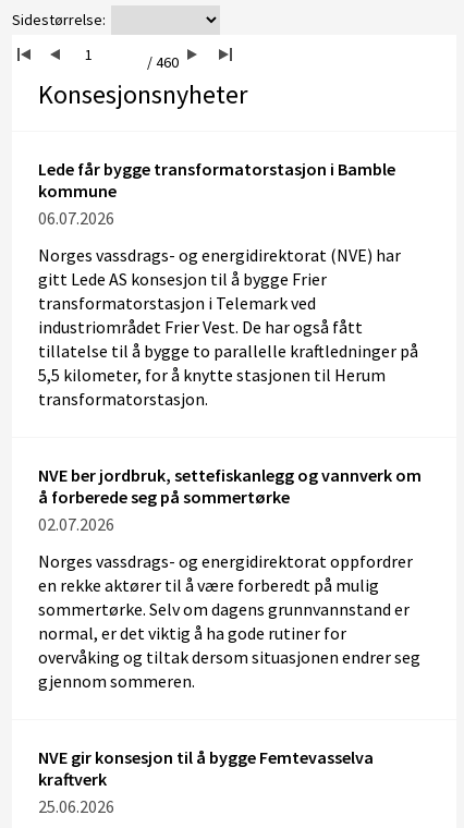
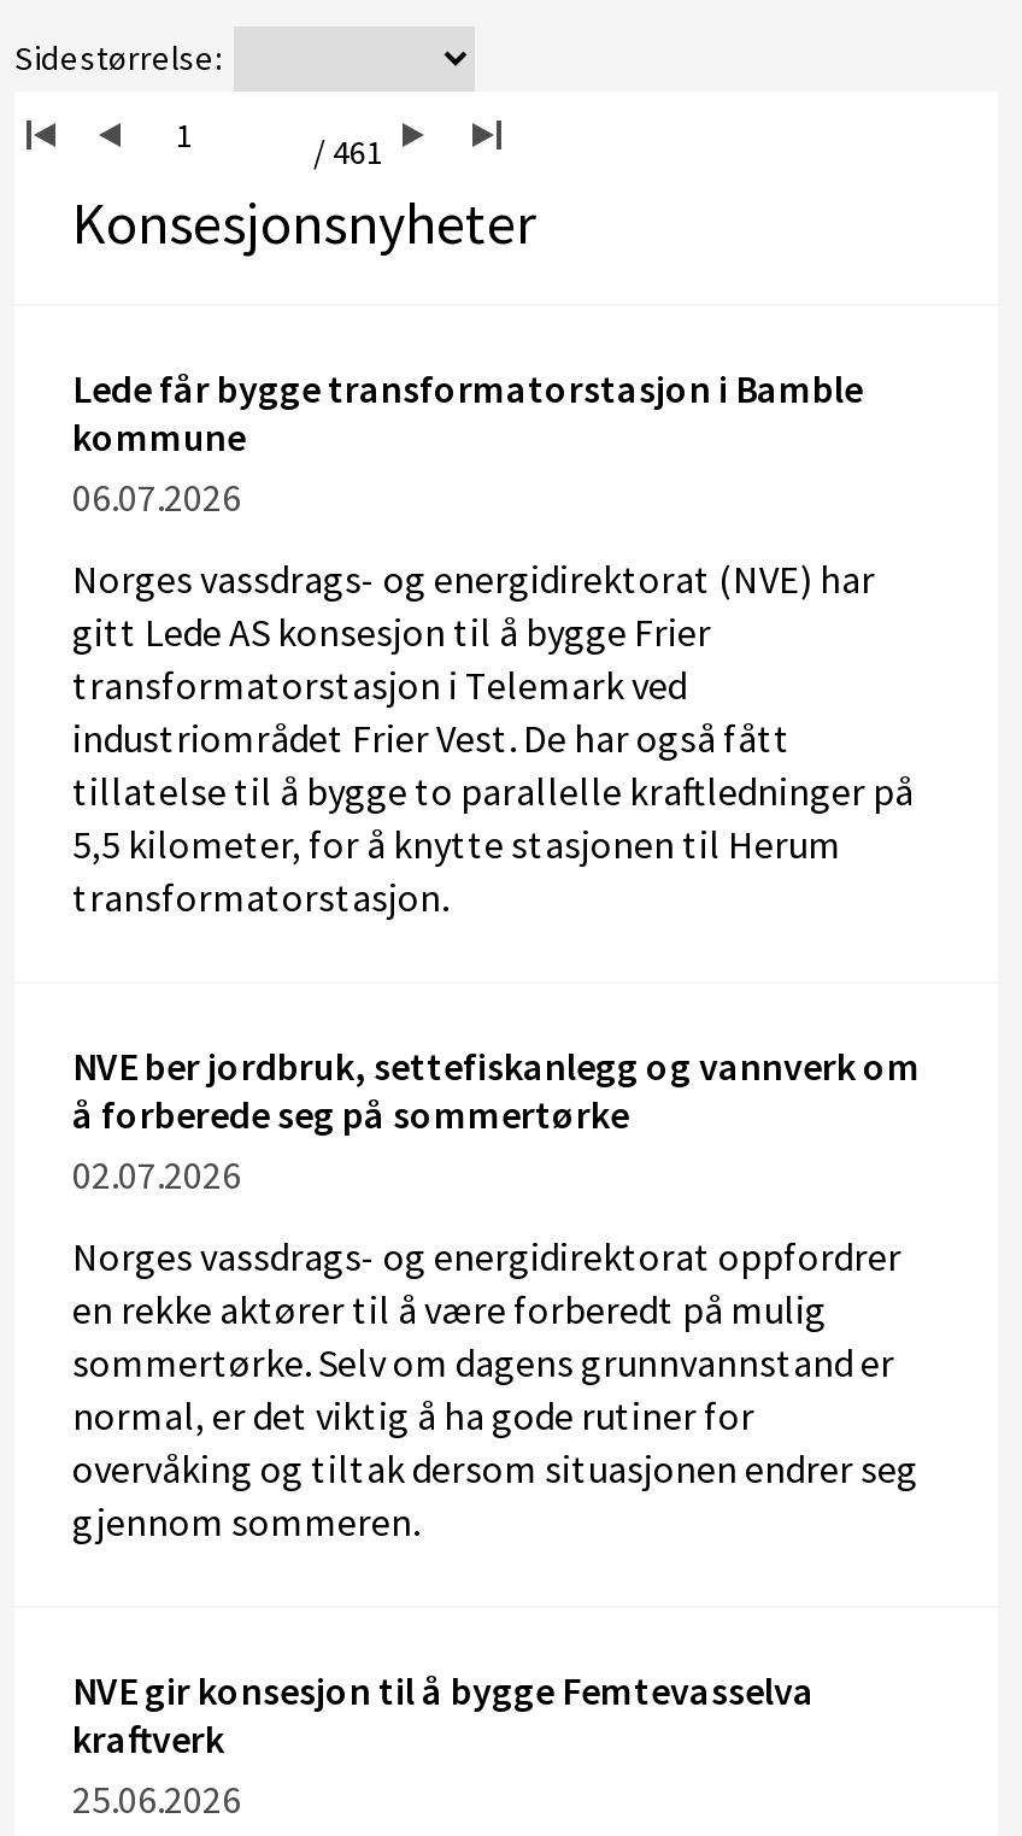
[147,52,179,72] / 460 -> [313,130,383,174] / 461

